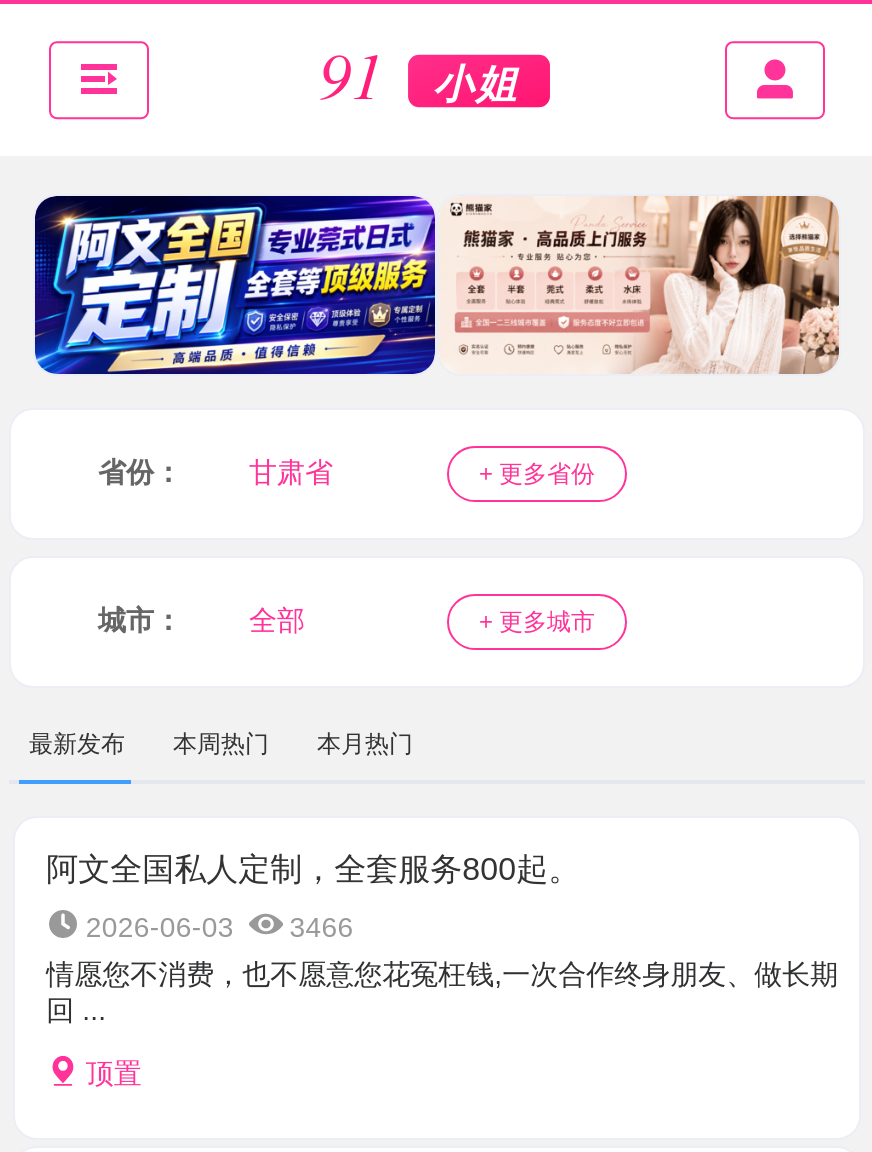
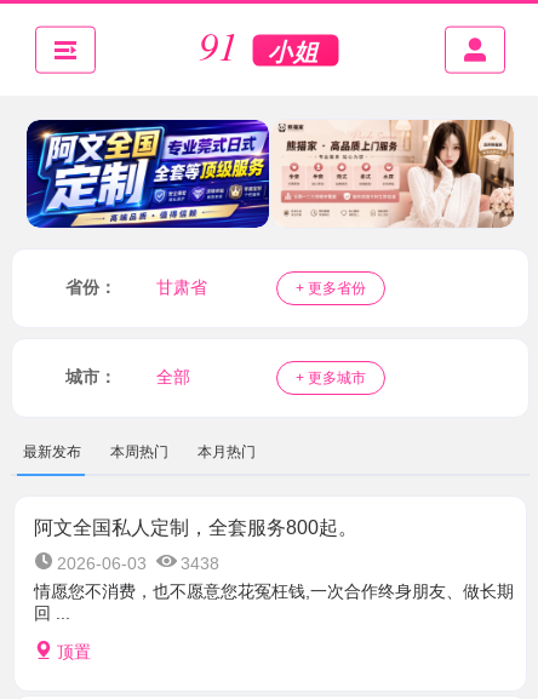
[86,910,353,942] 2026-06-03 3466 -> [57,553,220,572] 2026-06-03 3438

